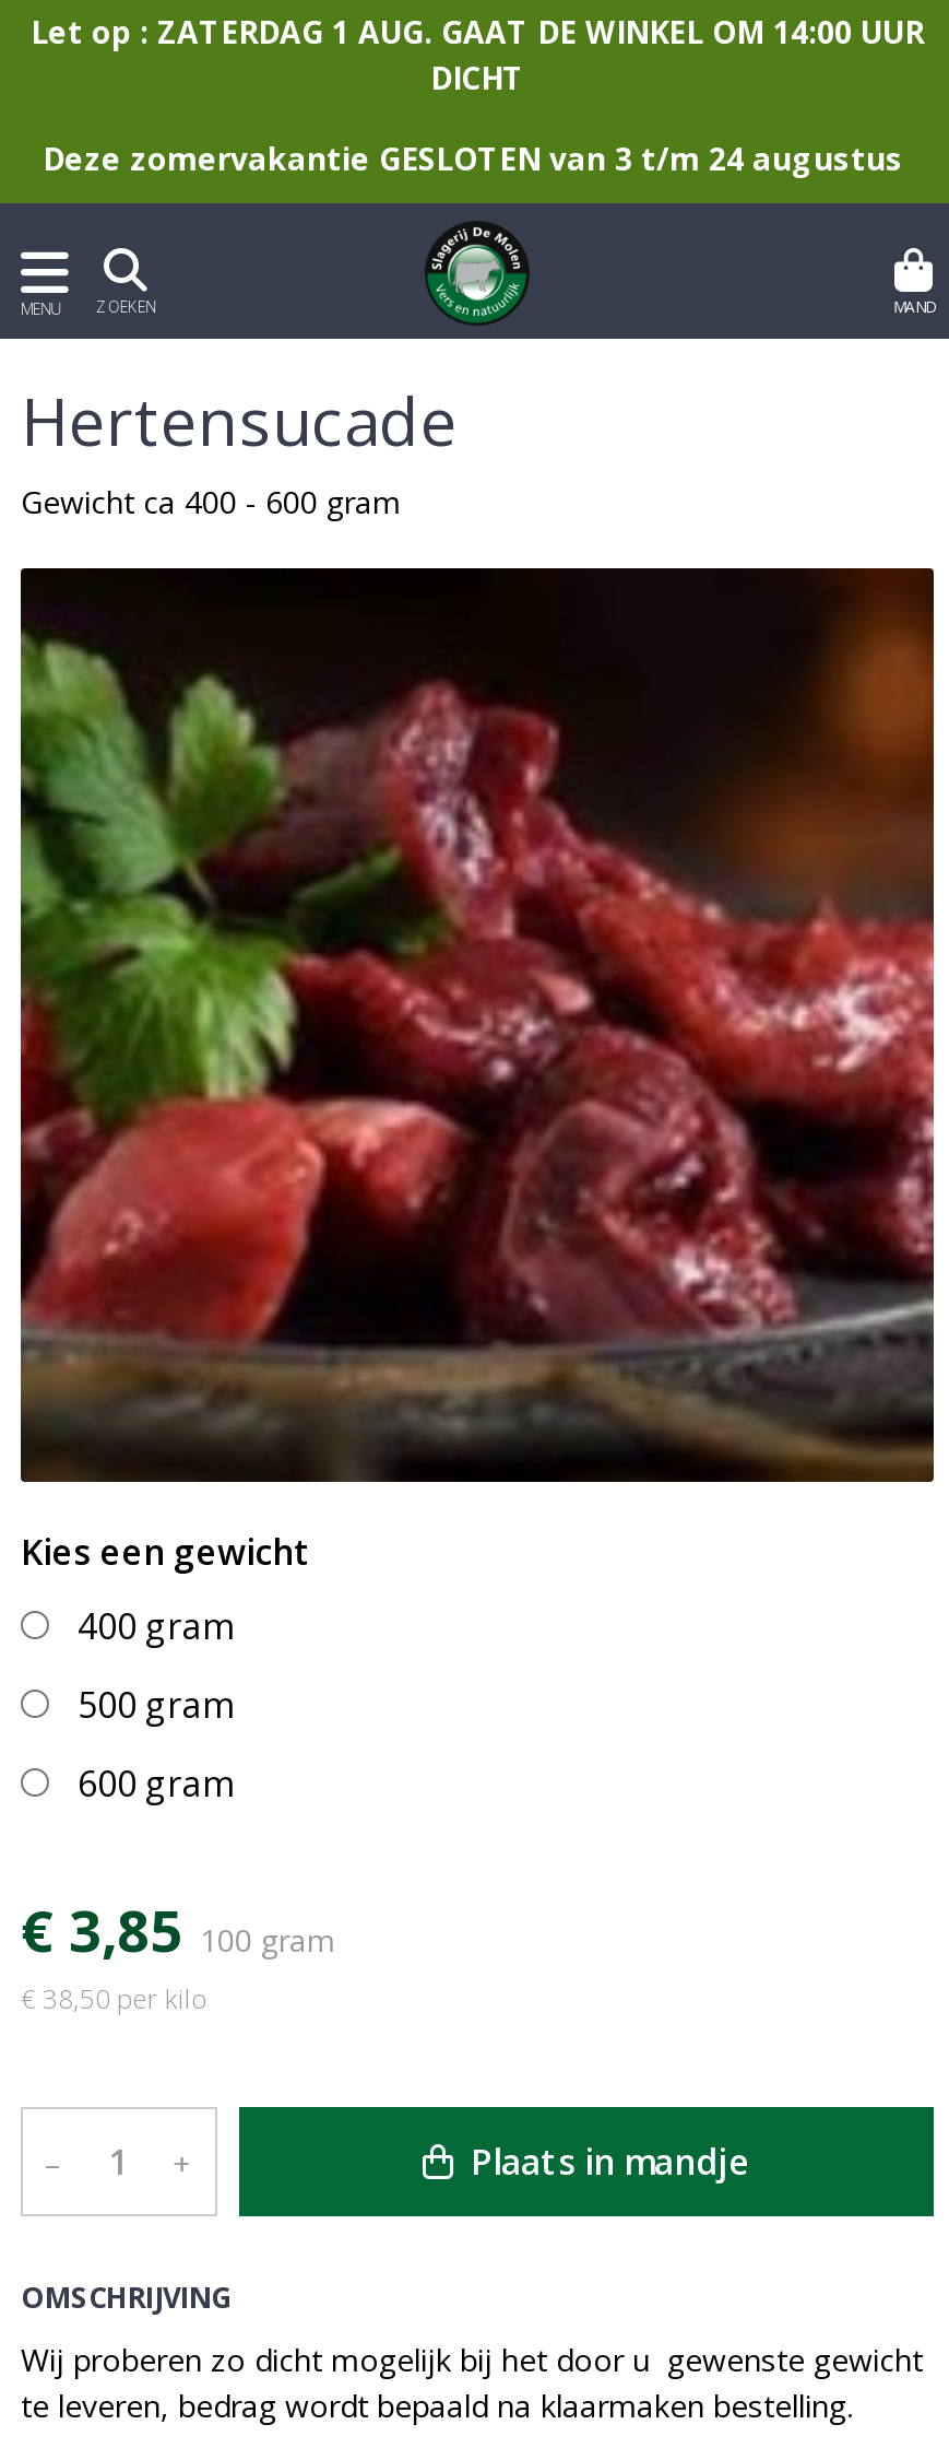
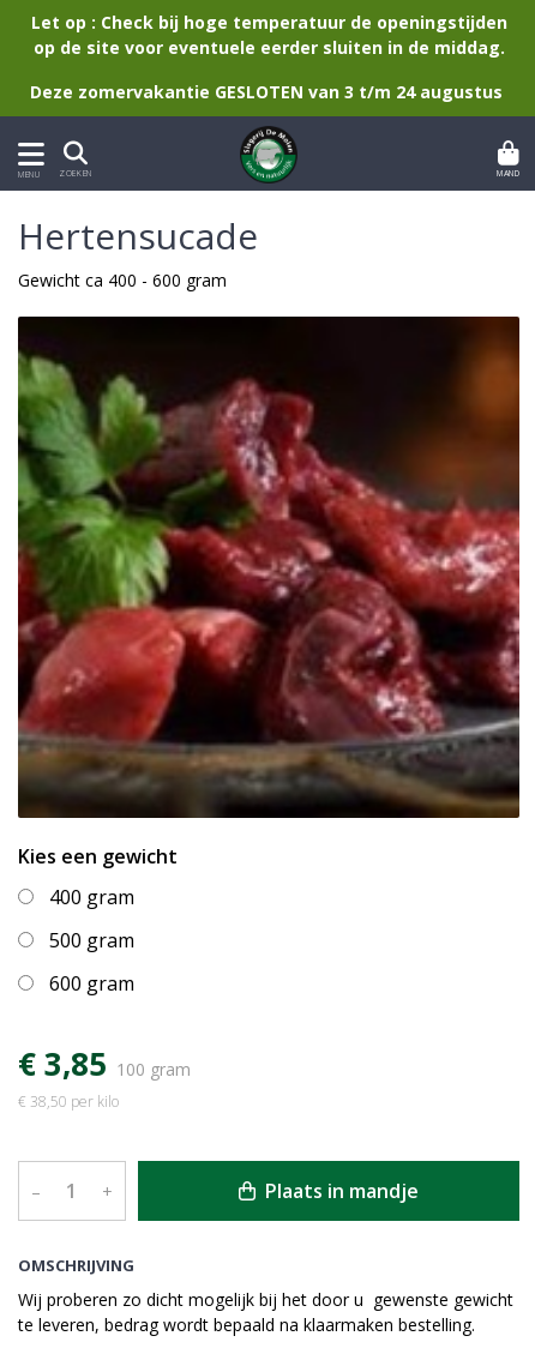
[31,11,924,98] Let op : ZATERDAG 1 AUG. GAAT DE WINKEL OM 14:00 UUR | DICHT -> [31,11,507,59] Let op : Check bij hoge temperatuur de openingstijden | op de site voor eventuele eerder sluiten in de middag.

